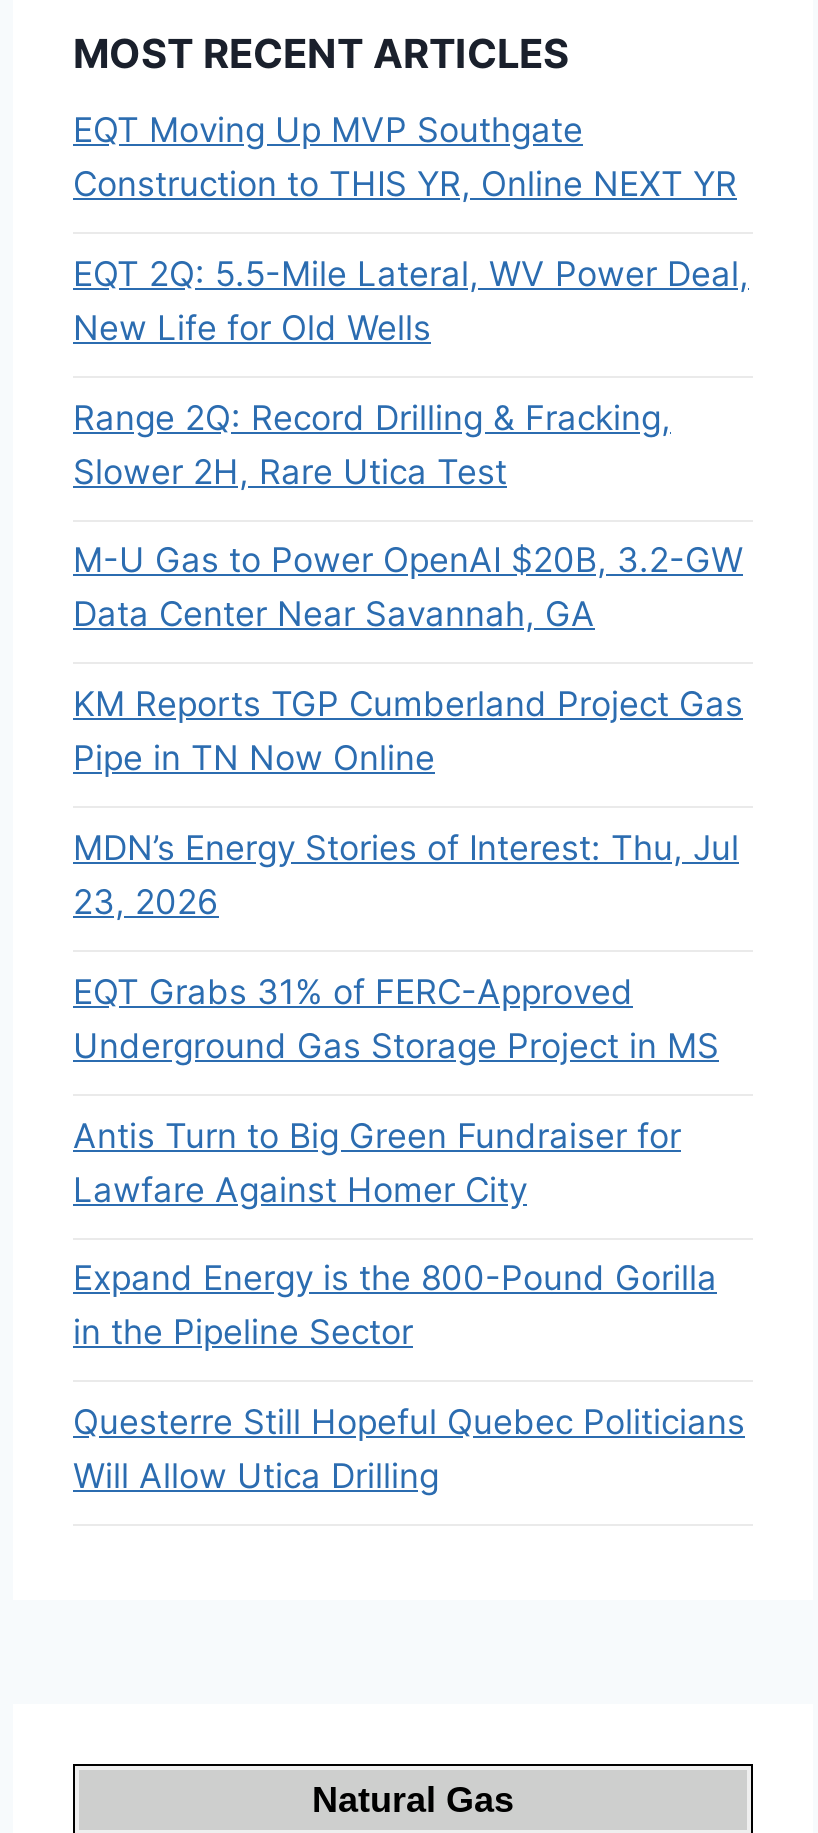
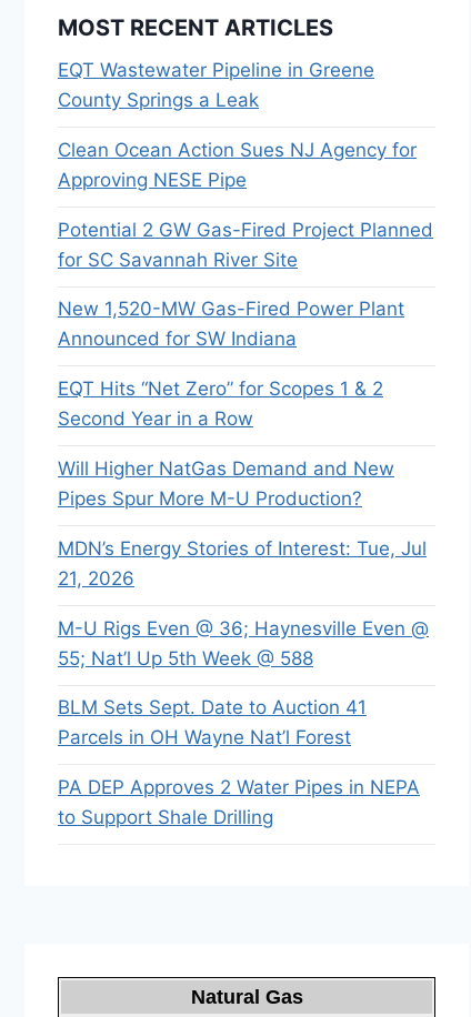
[73,110,737,204] EQT Moving Up MVP Southgate | Construction to THIS YR, Online NEXT YR -> [58,59,374,111] EQT Wastewater Pipeline in Greene | County Springs a Leak
[73,254,749,348] EQT 2Q: 5.5-Mile Lateral, WV Power Deal, | New Life for Old Wells -> [58,139,417,191] Clean Ocean Action Sues NJ Agency for | Approving NESE Pipe
[73,397,671,491] Range 2Q: Record Drilling & Fracking, | Slower 2H, Rare Utica Test -> [58,218,433,271] Potential 2 GW Gas-Fired Project Planned | for SC Savannah River Site
[73,541,743,635] M-U Gas to Power OpenAI $20B, 3.2-GW | Data Center Near Savannah, GA -> [58,298,404,350] New 1,520-MW Gas-Fired Power Plant | Announced for SW Indiana
[73,684,743,778] KM Reports TGP Cumberland Project Gas | Pipe in TN Now Online -> [58,378,383,430] EQT Hits “Net Zero” for Scopes 1 & 2 | Second Year in a Row
[73,828,739,922] MDN’s Energy Stories of Interest: Thu, Jul | 23, 2026 -> [58,457,394,510] Will Higher NatGas Demand and New | Pipes Spur More M-U Production?
[73,972,719,1066] EQT Grabs 31% of FERC-Approved | Underground Gas Storage Project in MS -> [58,537,427,589] MDN’s Energy Stories of Interest: Tue, Jul | 21, 2026
[73,1115,681,1209] Antis Turn to Big Green Fundraiser for | Lawfare Against Homer City -> [58,617,429,669] M-U Rigs Even @ 36; Haynesville Even @ | 55; Nat’l Up 5th Week @ 588
[73,1259,717,1353] Expand Energy is the 800-Pound Gorilla | in the Pipeline Sector -> [58,697,367,749] BLM Sets Sept. Date to Auction 41 | Parcels in OH Wayne Nat’l Forest
[73,1402,745,1496] Questerre Still Hopeful Quebec Politicians | Will Allow Utica Drilling -> [58,776,420,828] PA DEP Approves 2 Water Pipes in NEPA | to Support Shale Drilling

